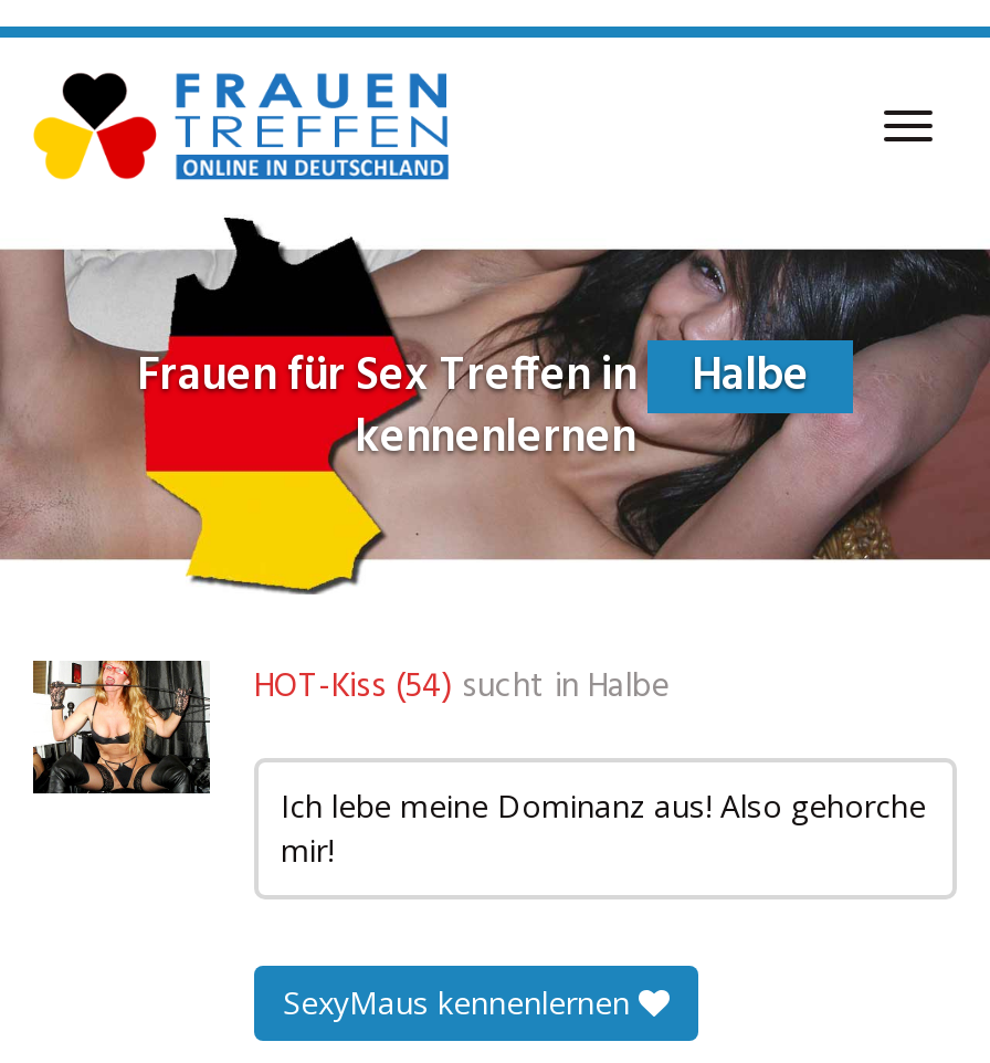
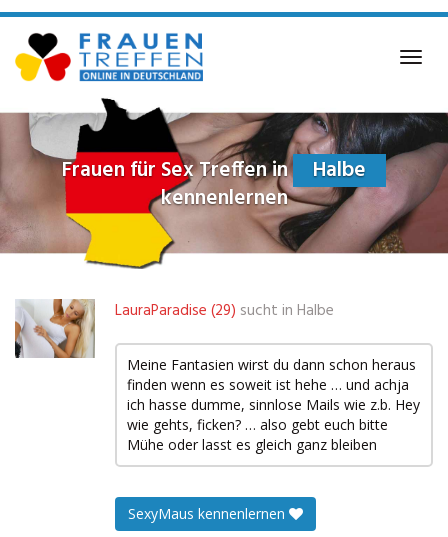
[31,659,670,796] [image] | HOT-Kiss (54) sucht in Halbe -> [14,298,334,359] [image] | LauraParadise (29) sucht in Halbe
[281,783,926,870] Ich lebe meine Dominanz aus! Also gehorche | mir! -> [127,354,420,453] Meine Fantasien wirst du dann schon heraus | finden wenn es soweit ist hehe … und achja | ich hasse dumme, sinnlose Mails wie z.b. Hey | wie gehts, ficken? … also gebt euch bitte | Mühe oder lasst es gleich ganz bleiben

